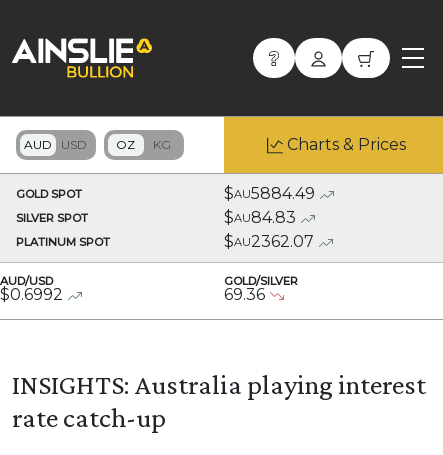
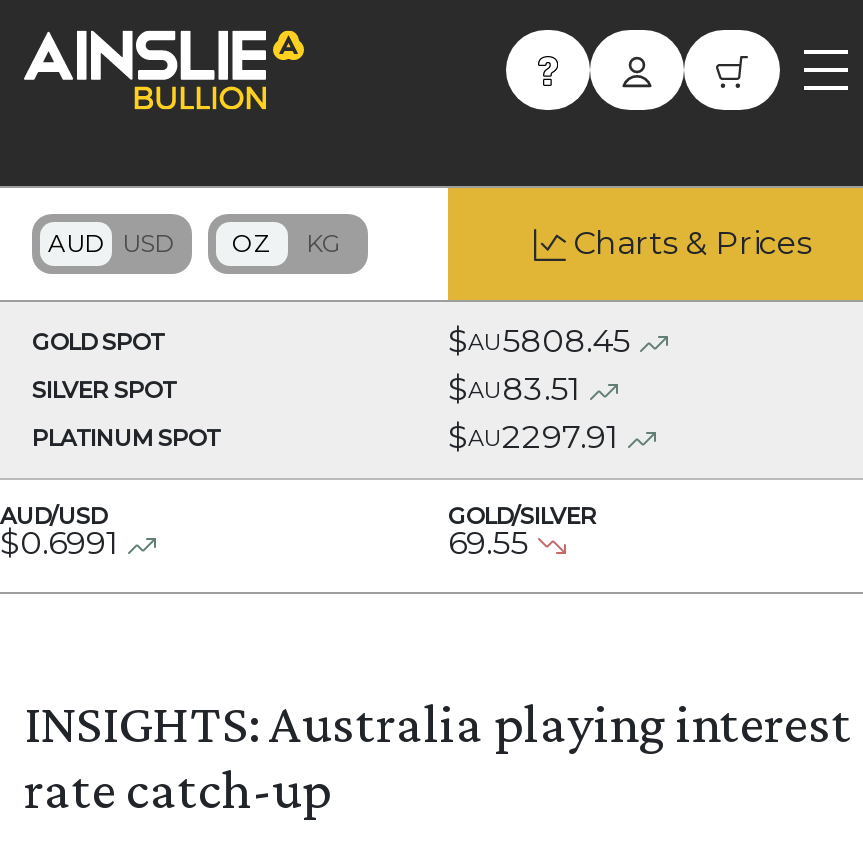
[224,184,315,203] $AU5884.49 -> [448,322,630,360] $AU5808.45
[224,208,296,227] $AU84.83 -> [448,370,580,408] $AU83.51
[224,232,314,251] $AU2362.07 -> [448,418,618,456] $AU2297.91
[0,285,63,304] $0.6992 -> [0,524,118,562] $0.6991
[224,285,265,304] 69.36 -> [448,524,528,562] 69.55

